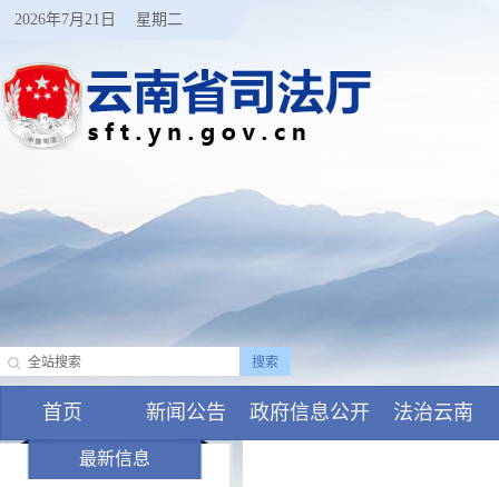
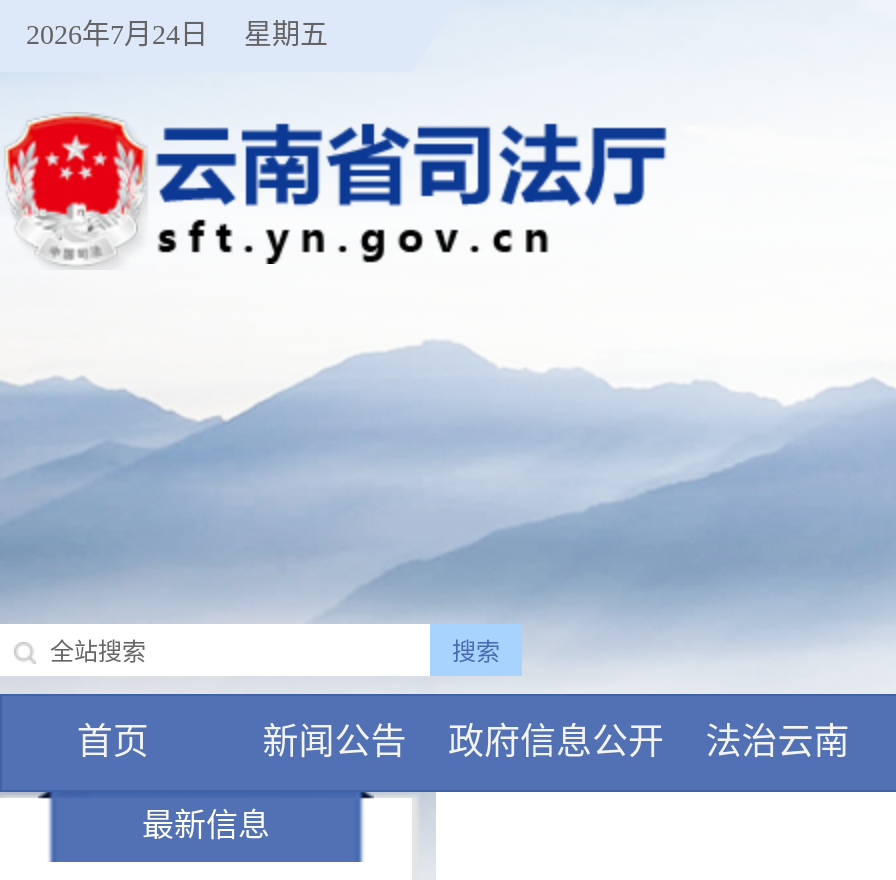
[14,11,116,28] 2026年7月21日 -> [26,20,208,50] 2026年7月24日
[136,11,183,28] 星期二 -> [244,20,328,50] 星期五

